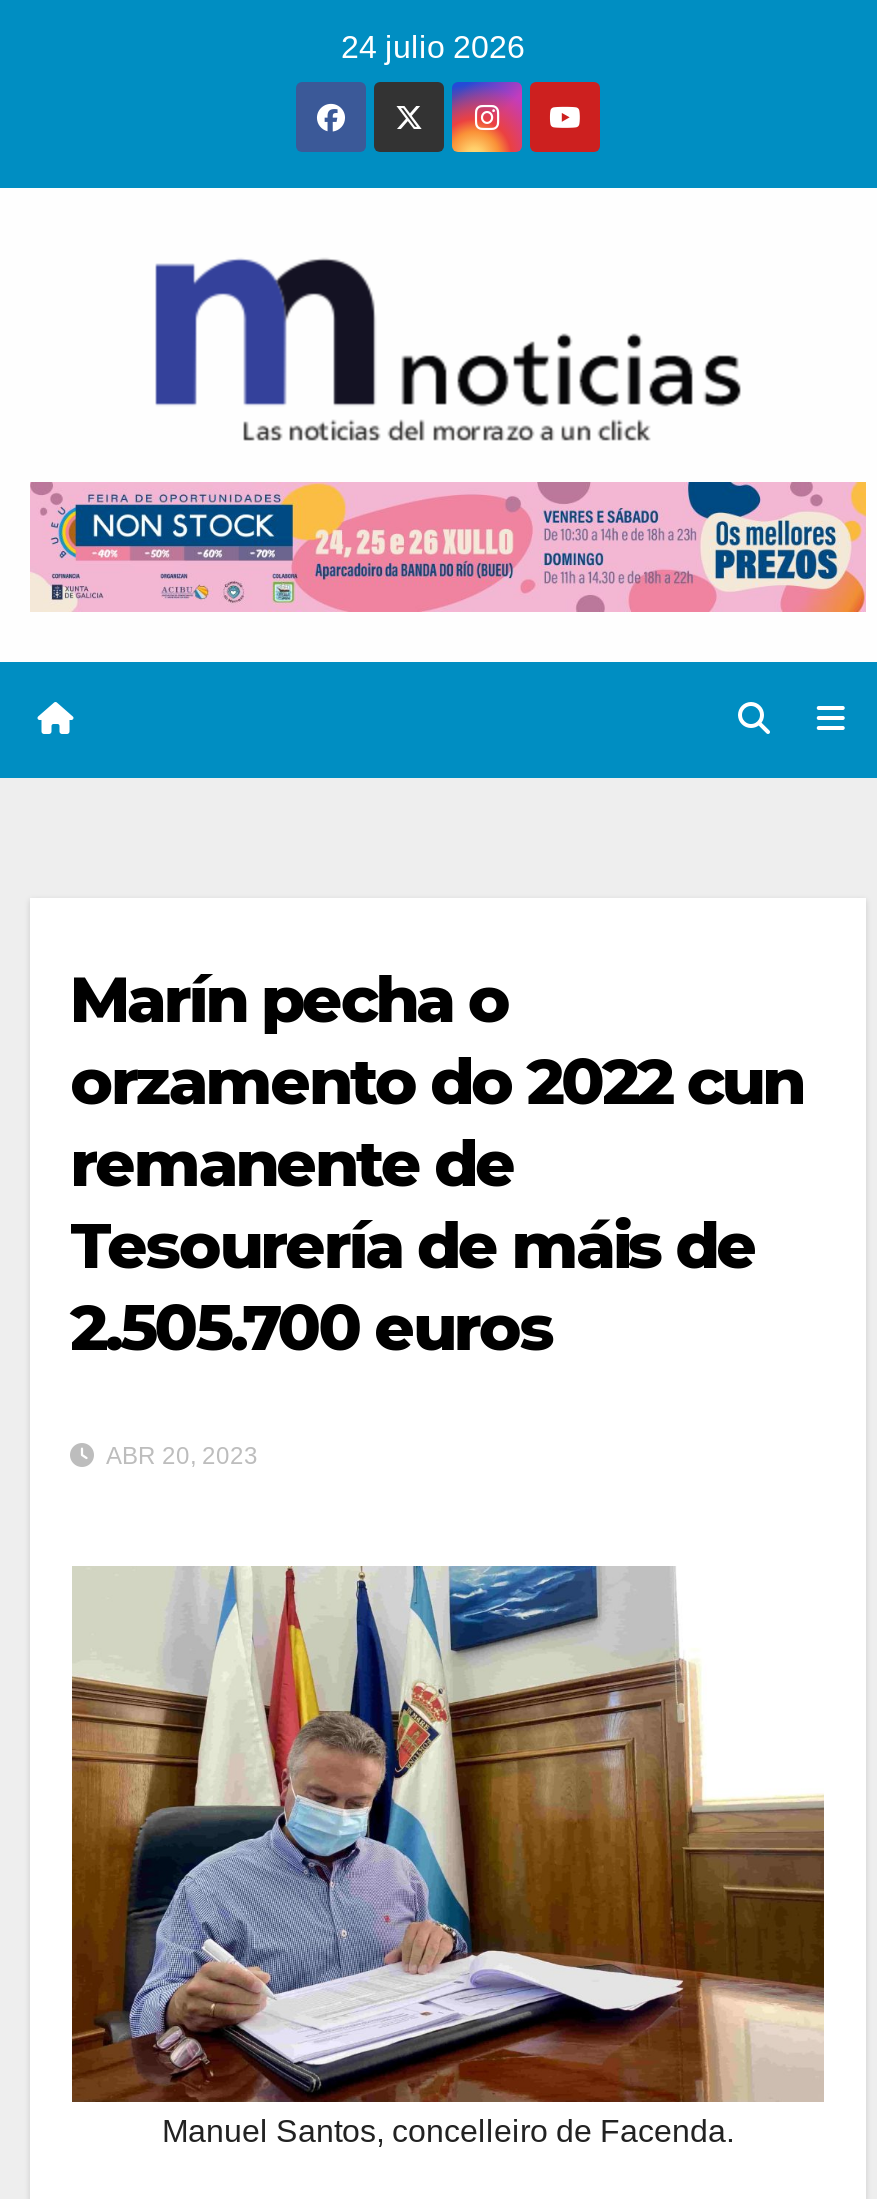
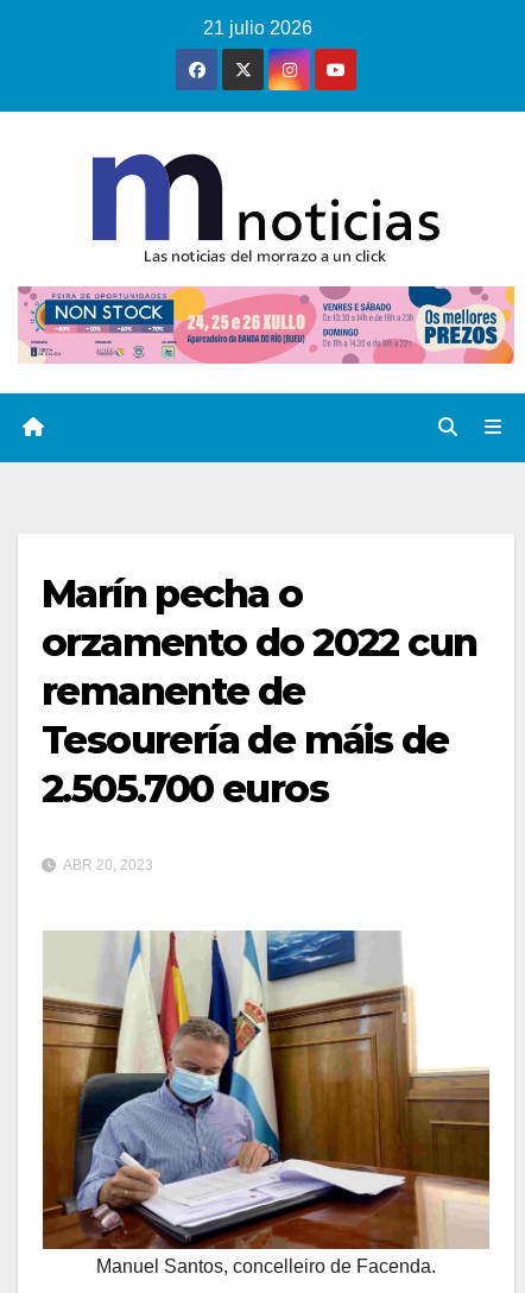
[341,30,525,64] 24 julio 2026 -> [203,18,312,38] 21 julio 2026

